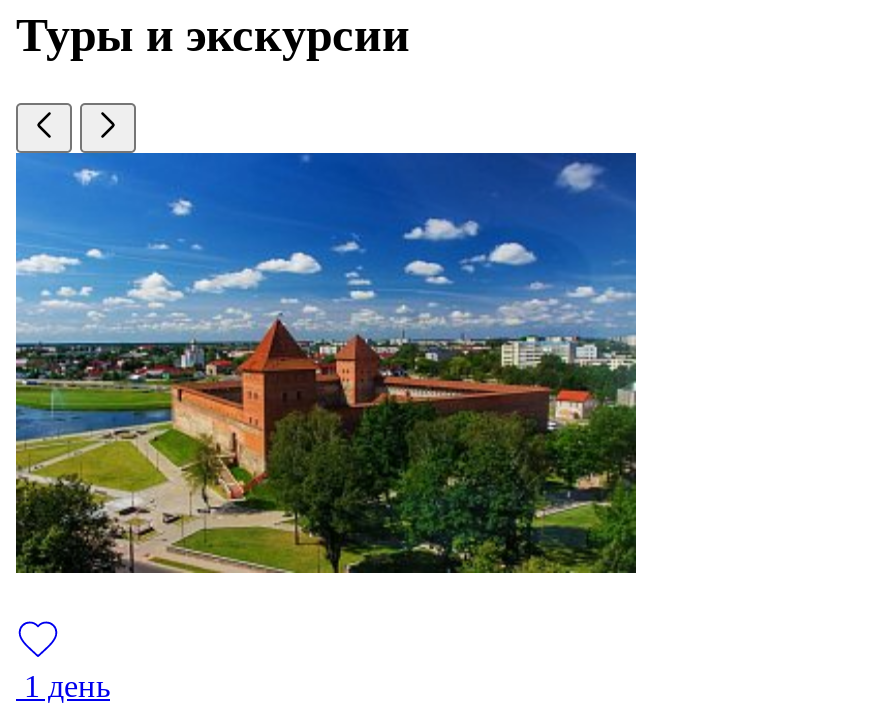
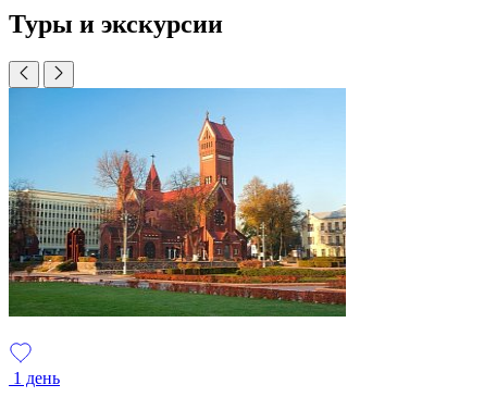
[14,151,638,575] [image] -> [8,87,347,318] [image]

